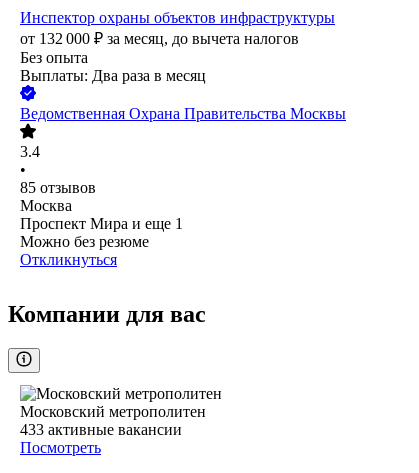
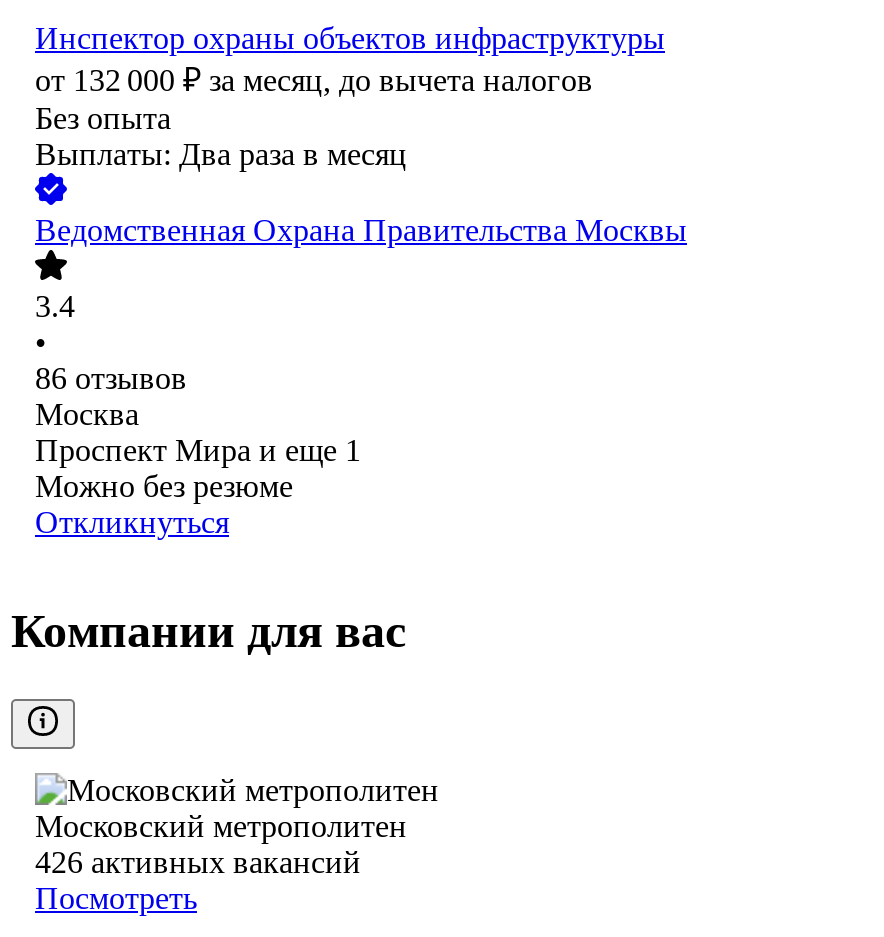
[20,179,96,196] 85 отзывов -> [35,362,187,396] 86 отзывов
[20,421,182,438] 433 активные вакансии -> [35,846,361,880] 426 активных вакансий

